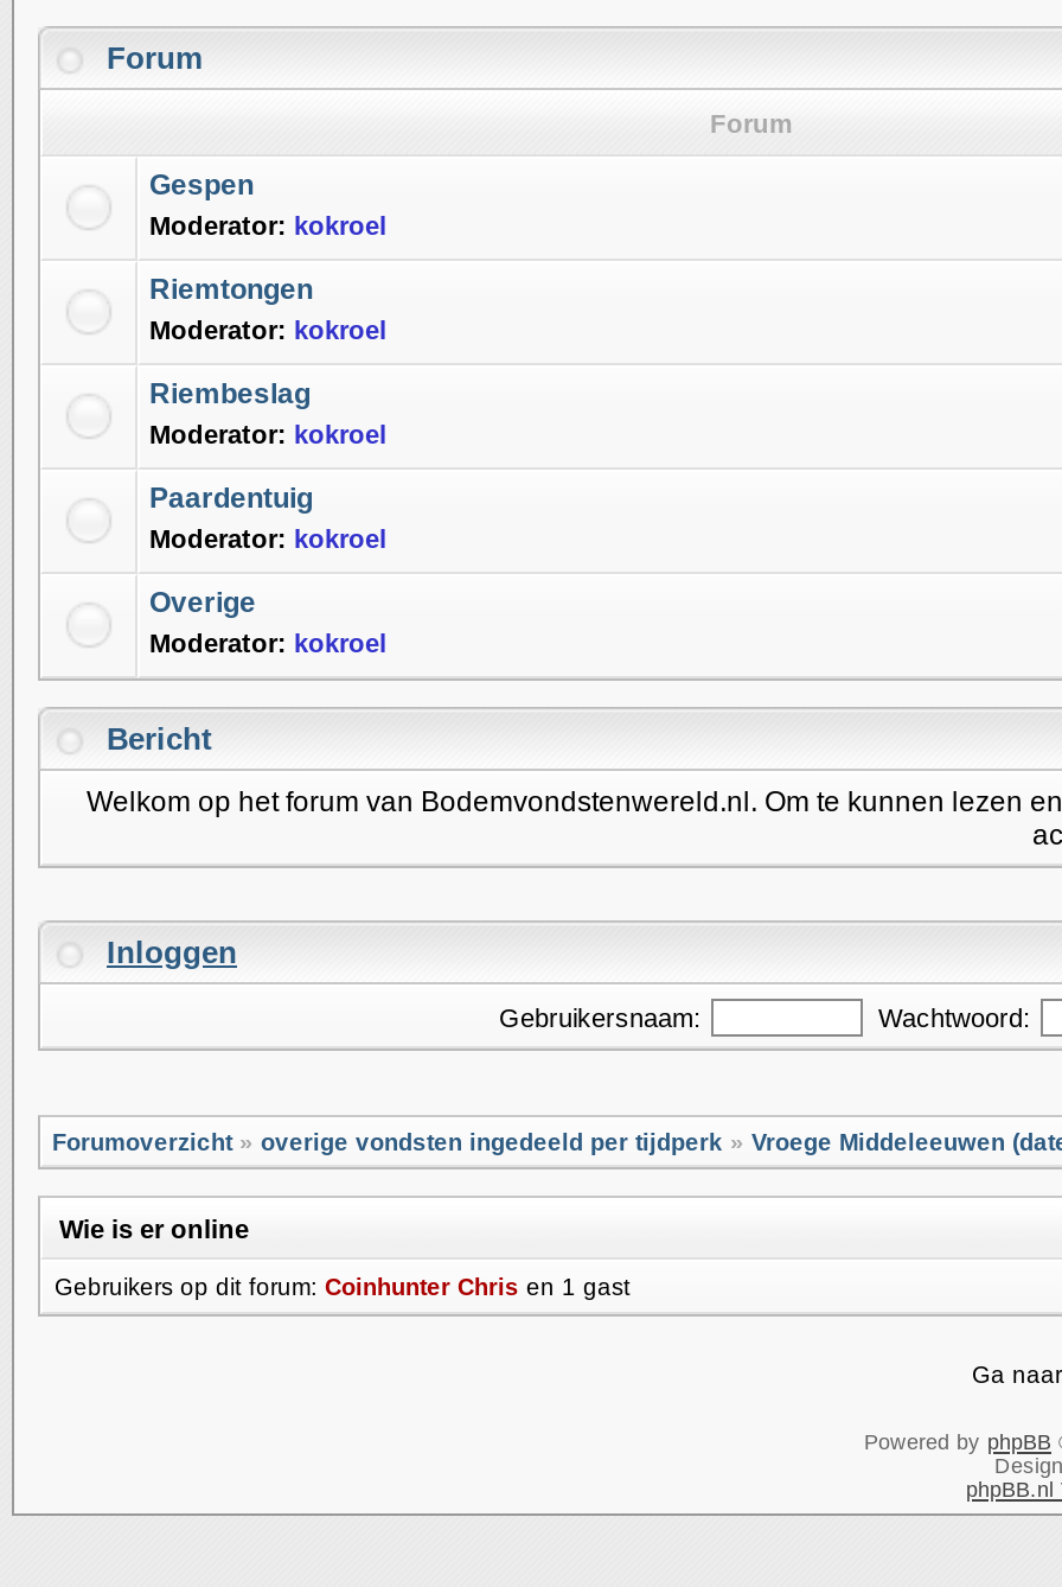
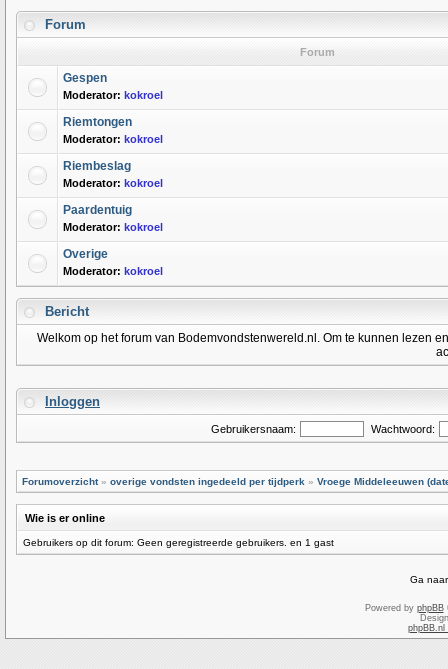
[55,1274,631,1300] Gebruikers op dit forum: Coinhunter Chris en 1 gast -> [23,537,334,548] Gebruikers op dit forum: Geen geregistreerde gebruikers. en 1 gast

